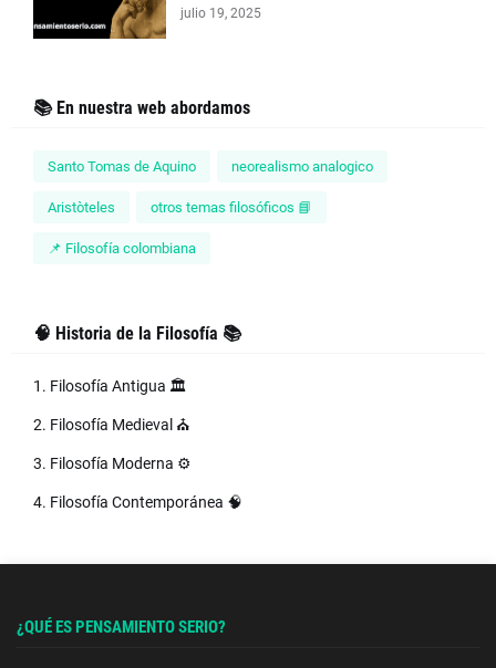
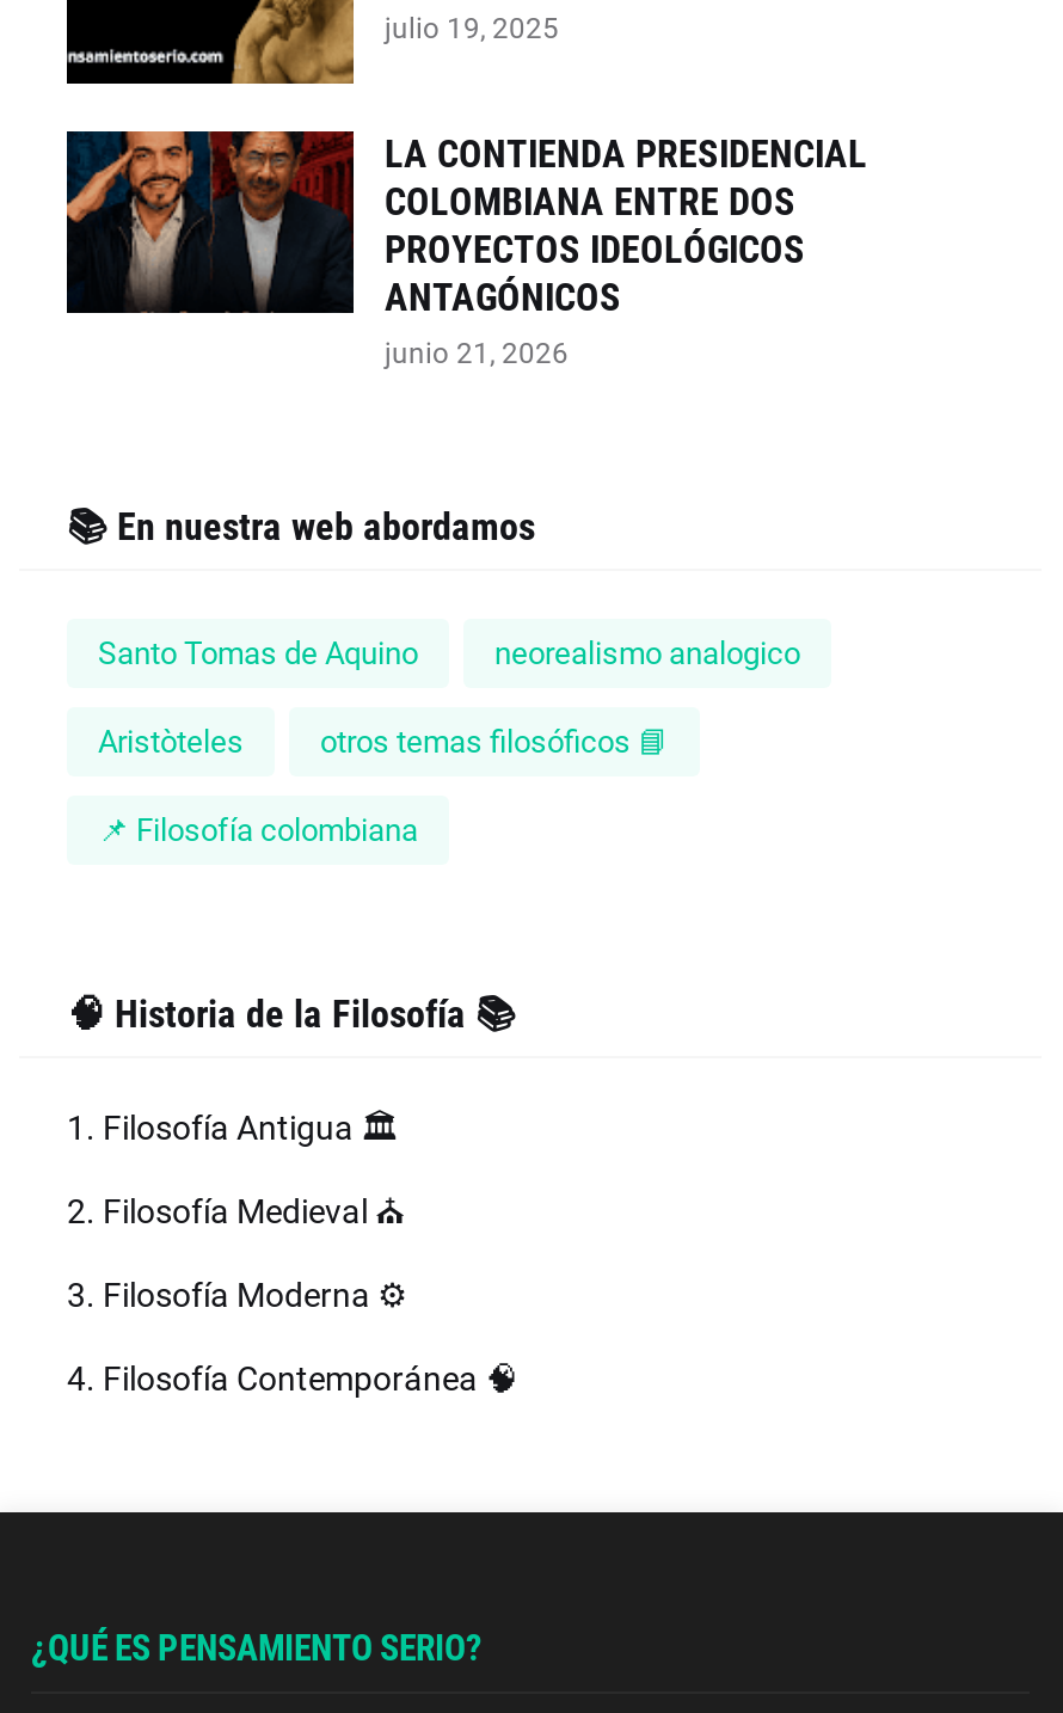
none -> [64,129,867,370] [image] | LA CONTIENDA PRESIDENCIAL | COLOMBIANA ENTRE DOS | PROYECTOS IDEOLÓGICOS | ANTAGÓNICOS | junio 21, 2026

